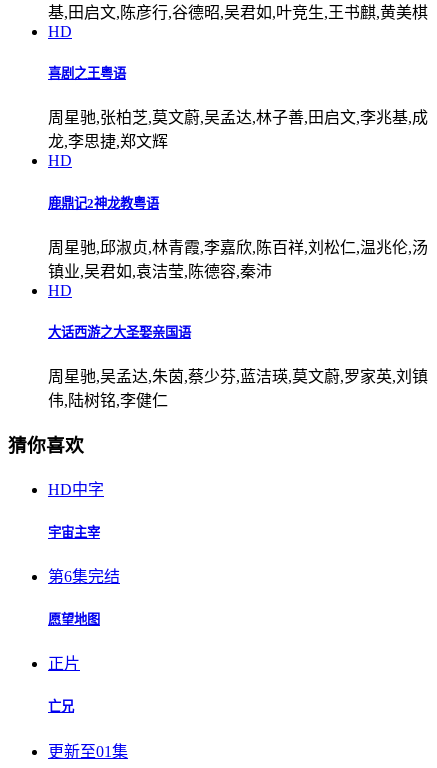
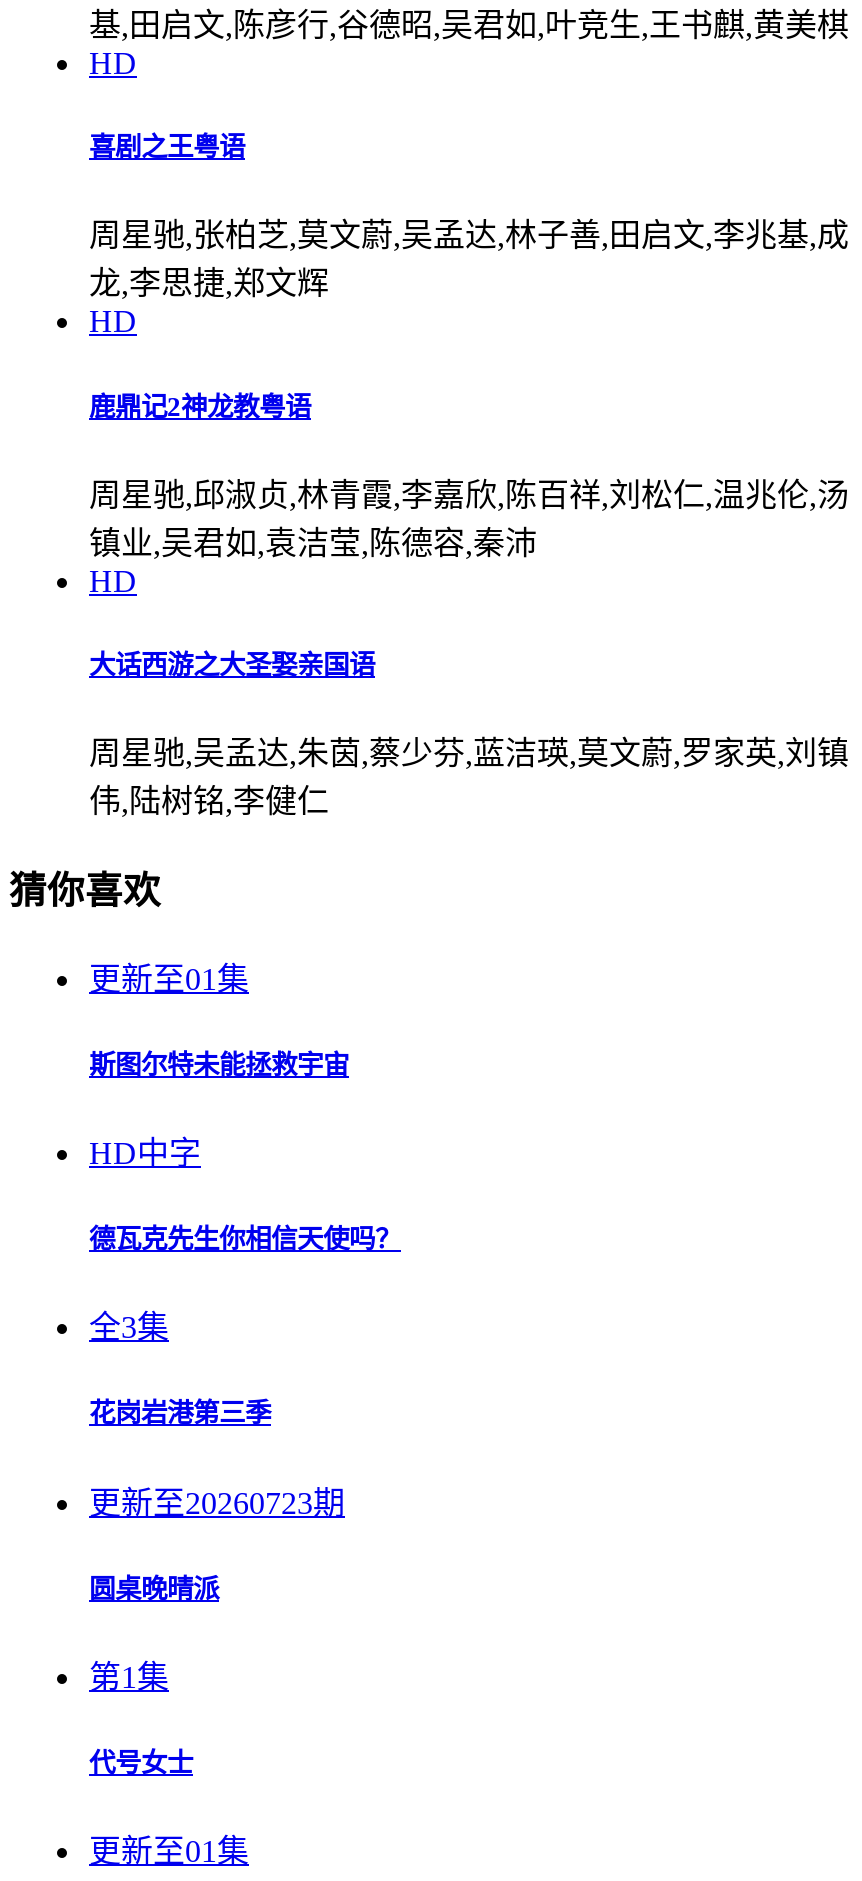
none -> [89,961,349,1079] 更新至01集 | 斯图尔特未能拯救宇宙
[48,525,120,714] 宇宙主宰 | 第6集完结 | 愿望地图 | 正片 | 亡兄 -> [89,1224,401,1778] 德瓦克先生你相信天使吗？ | 全3集 | 花岗岩港第三季 | 更新至20260723期 | 圆桌晚晴派 | 第1集 | 代号女士

